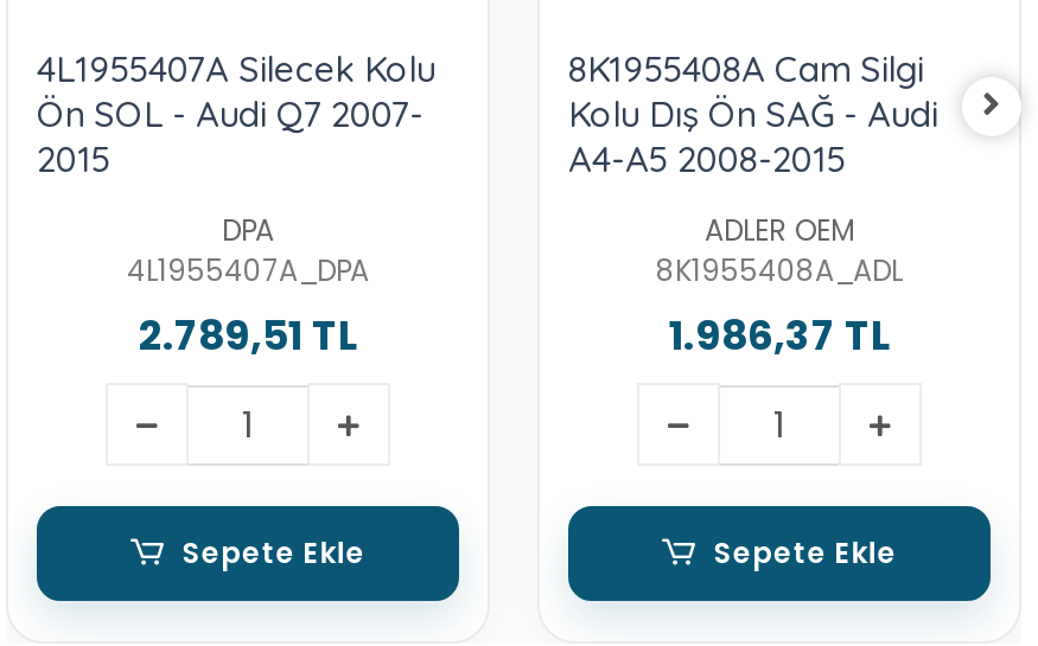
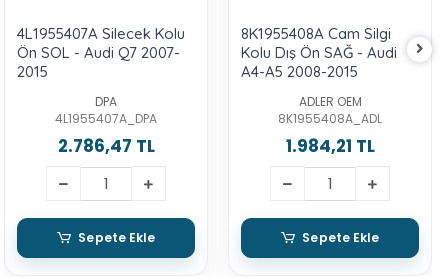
[139,307,357,364] 2.789,51 TL -> [57,134,154,158] 2.786,47 TL
[669,307,890,364] 1.986,37 TL -> [285,134,374,158] 1.984,21 TL

